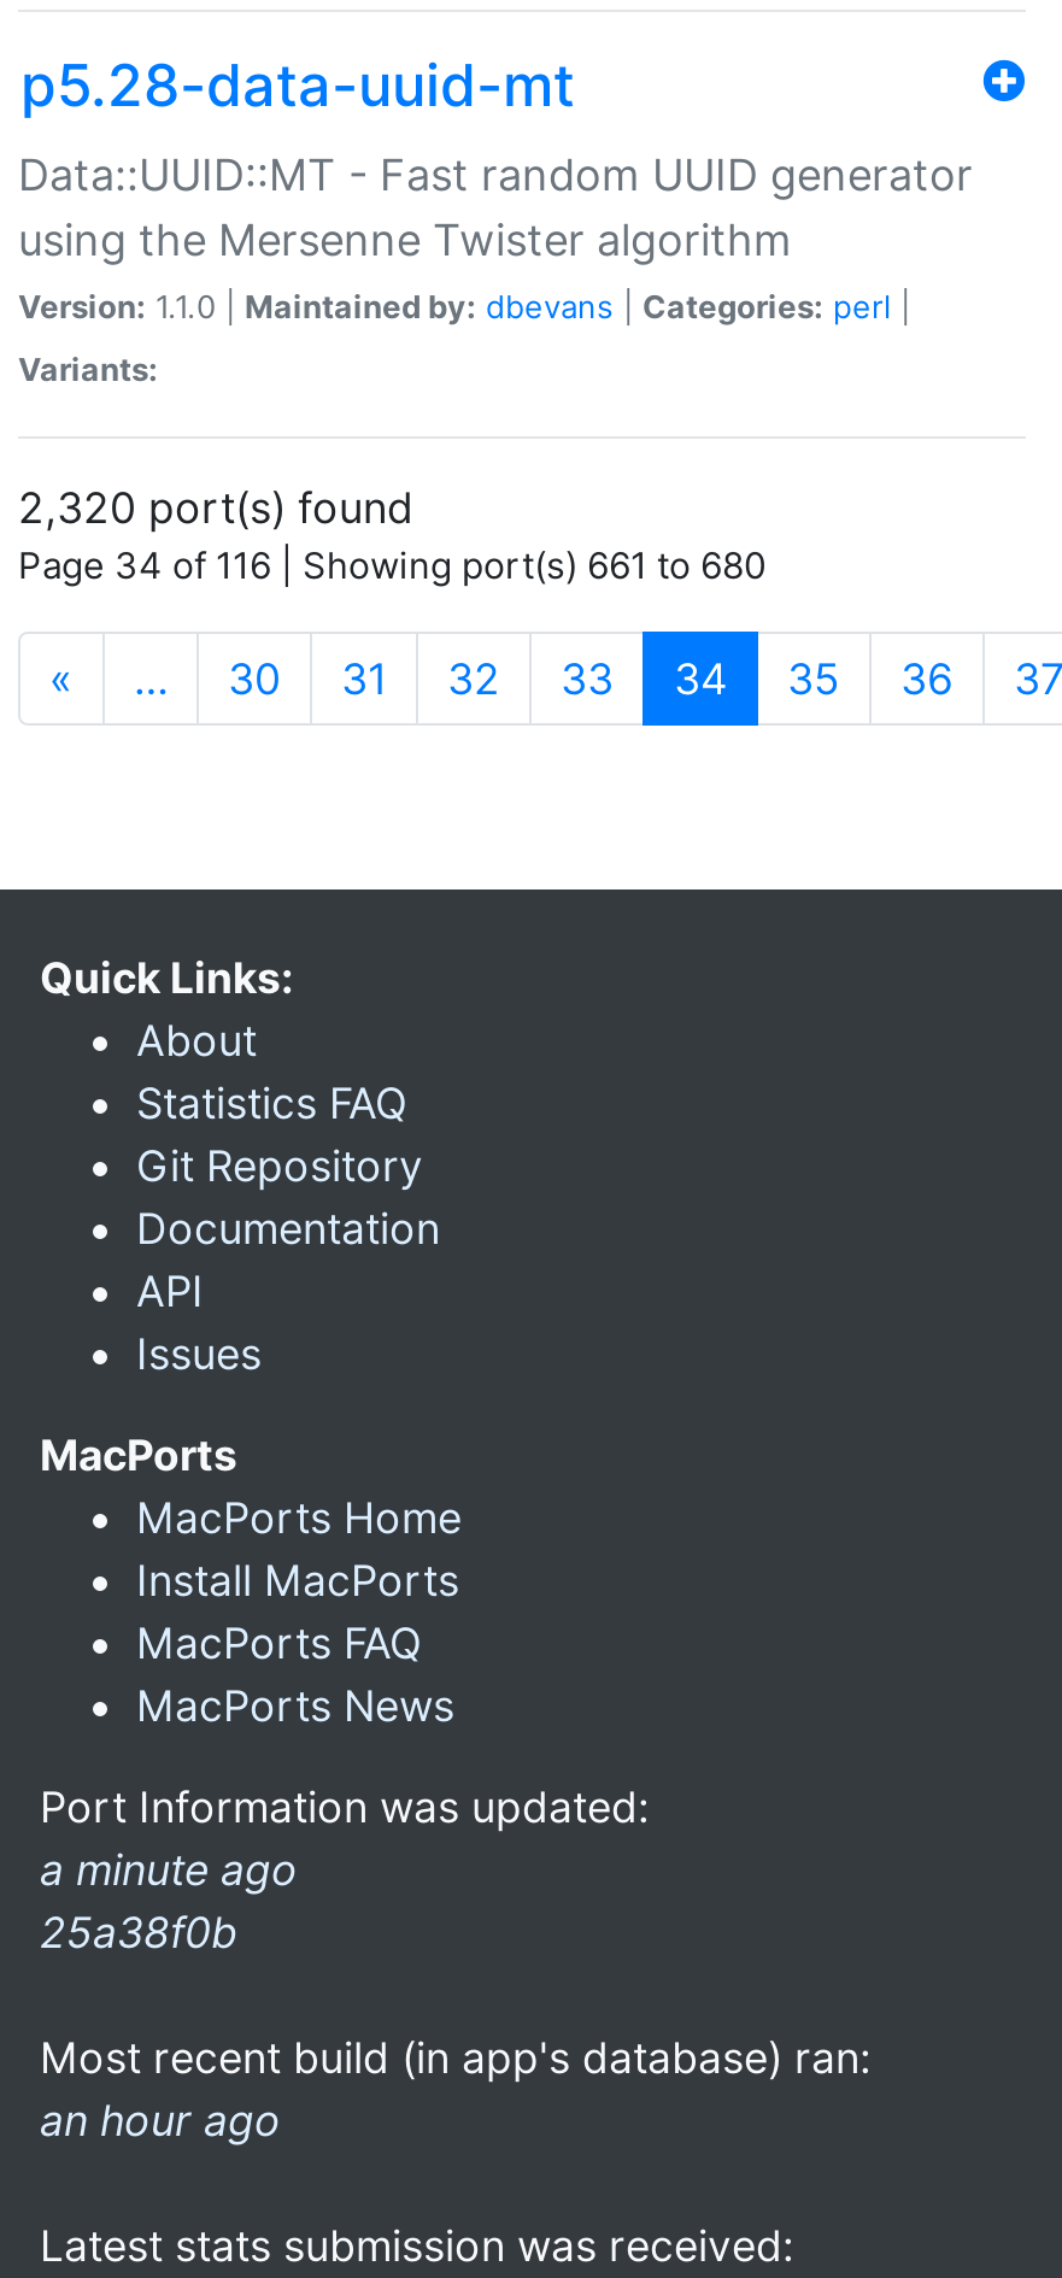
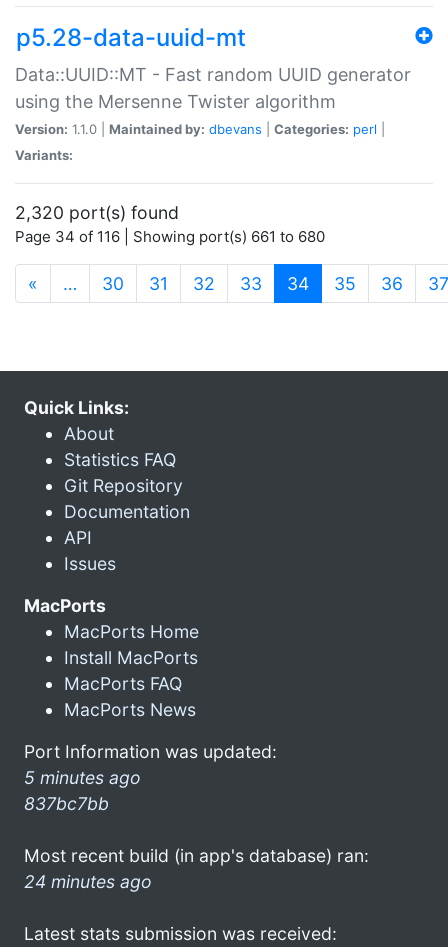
[40,1844,298,1957] a minute ago | 25a38f0b -> [24,767,141,814] 5 minutes ago | 837bc7bb
[40,2095,281,2145] an hour ago -> [24,871,152,892] 24 minutes ago

